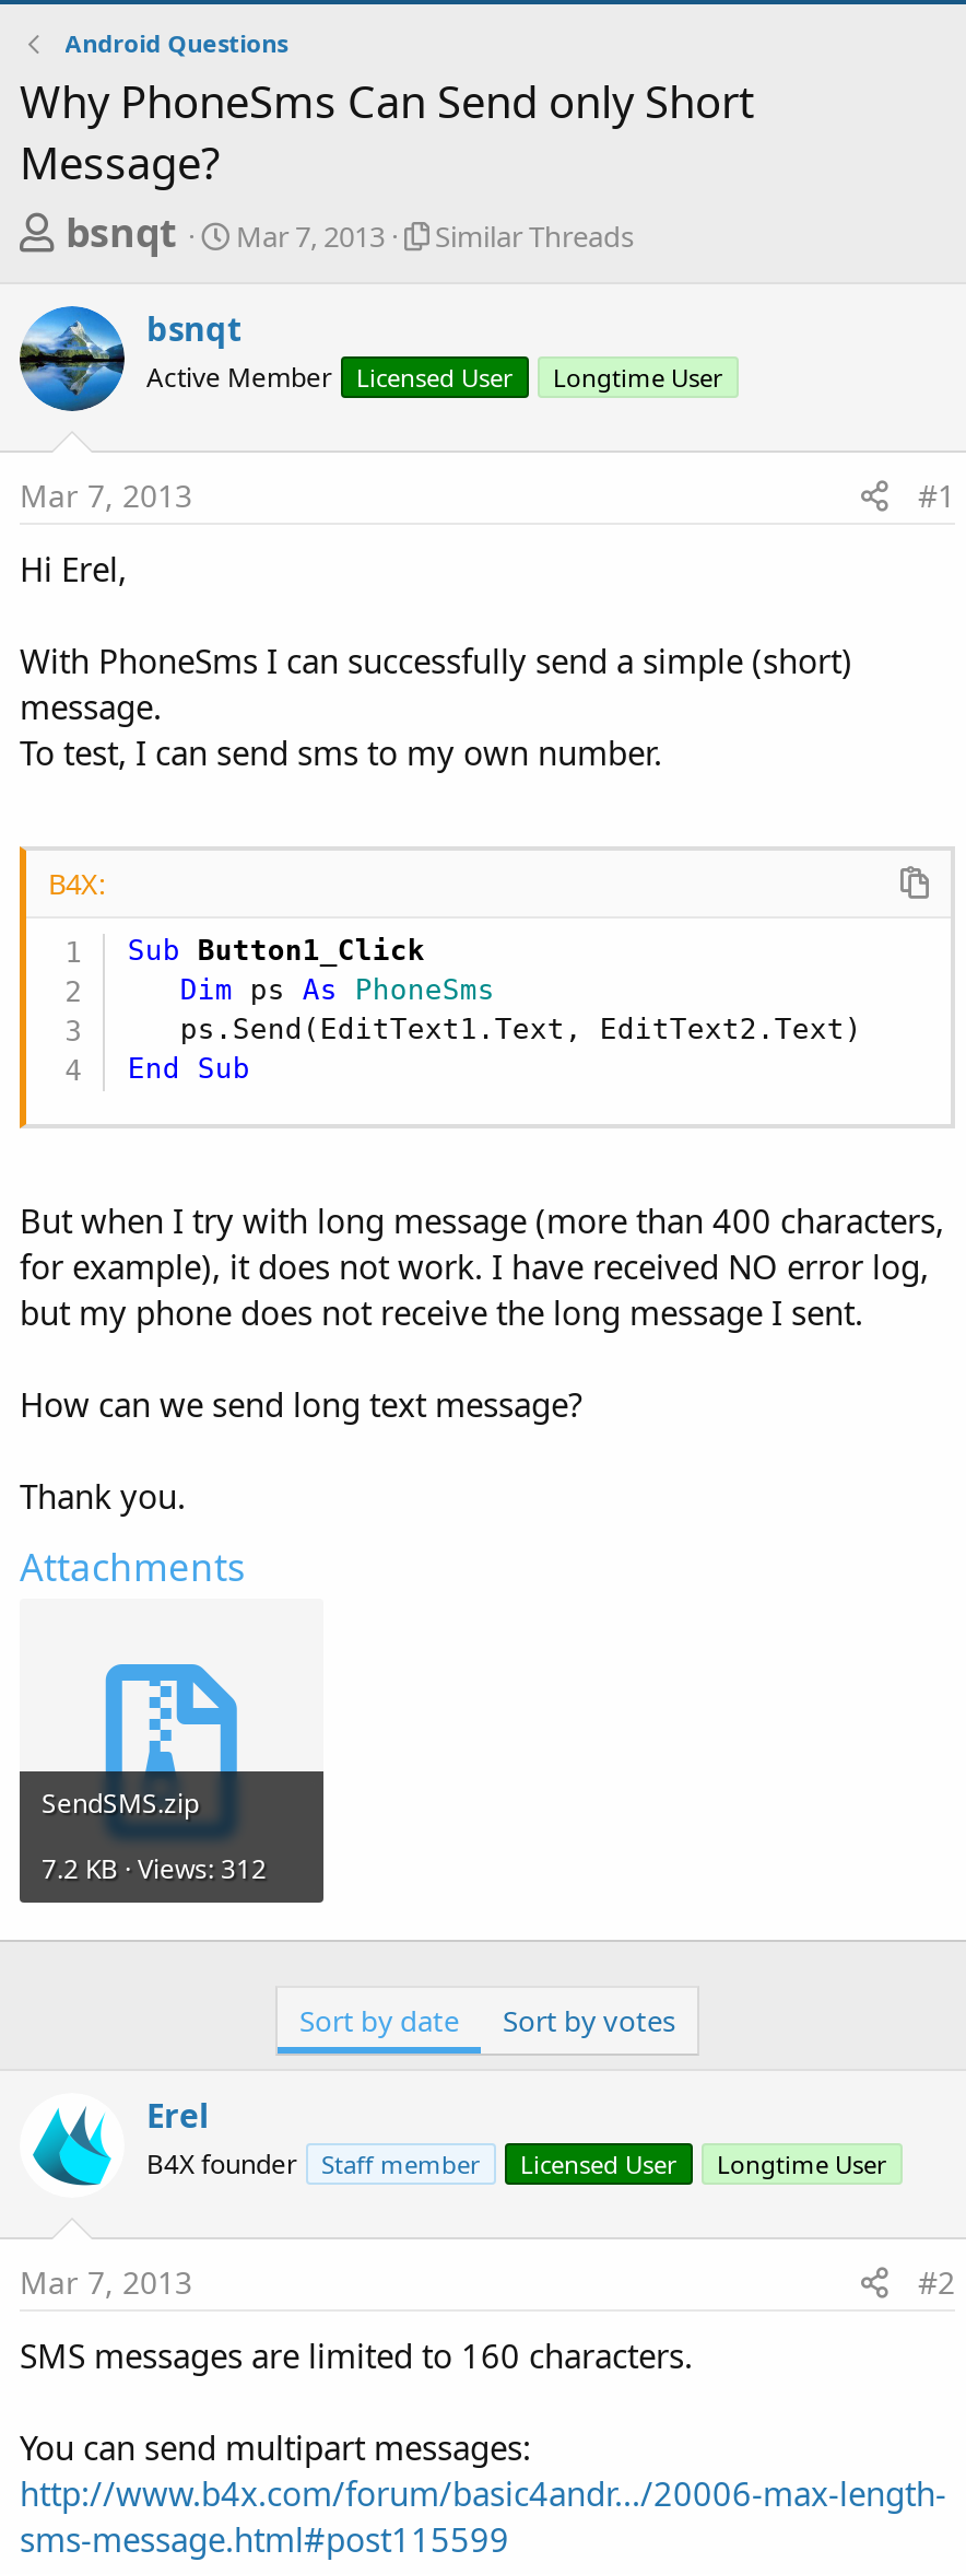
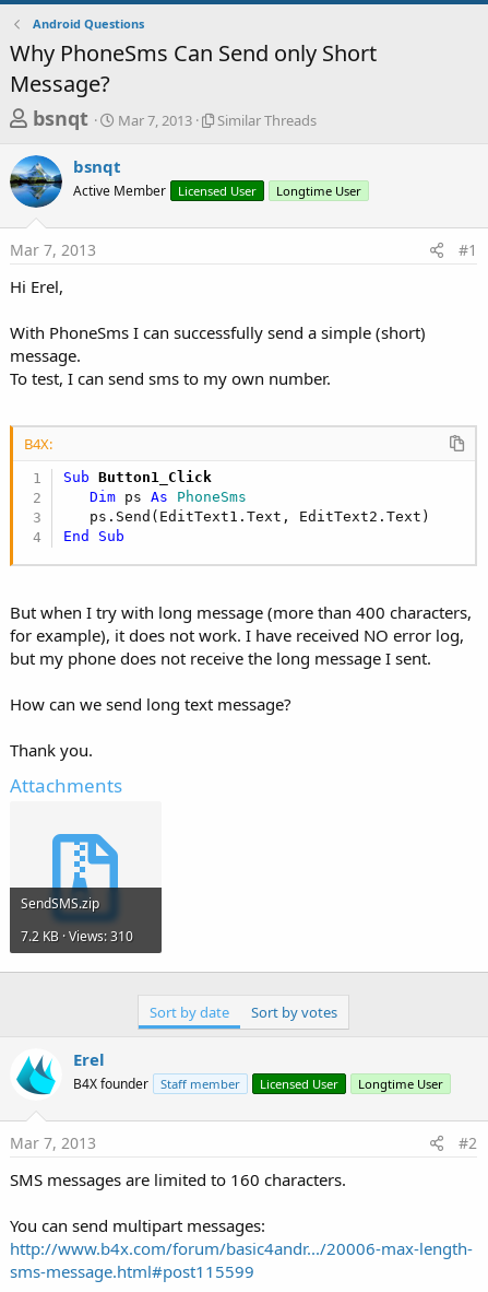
[42,1849,267,1887] 7.2 KB · Views: 312 -> [21,927,133,945] 7.2 KB · Views: 310

